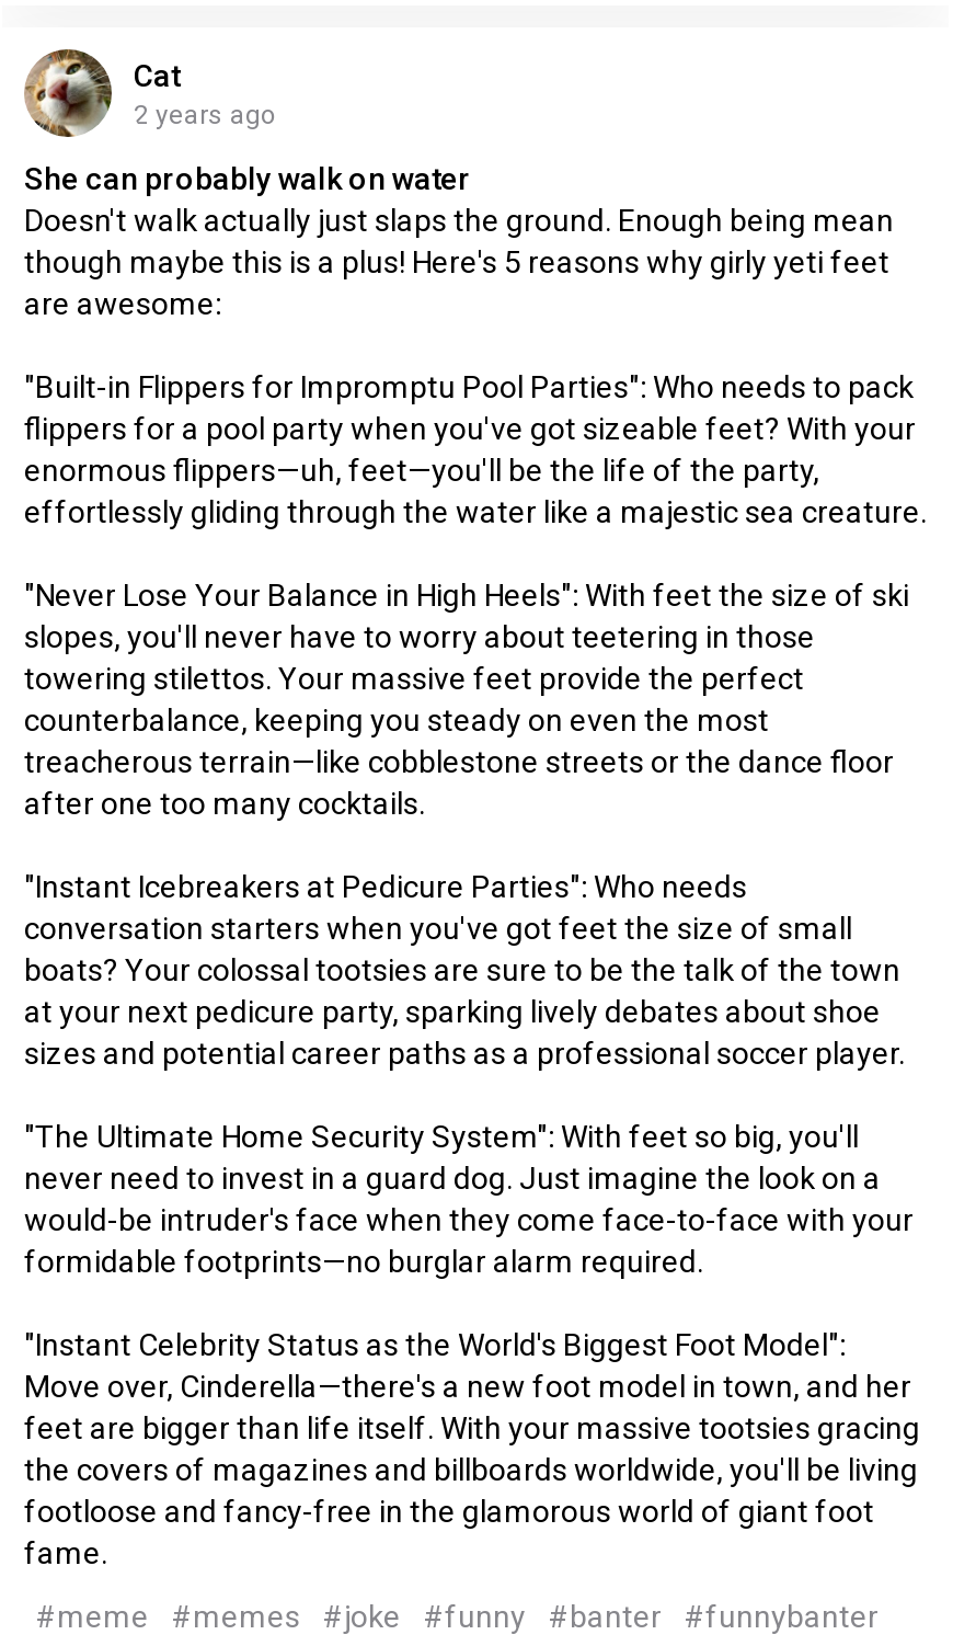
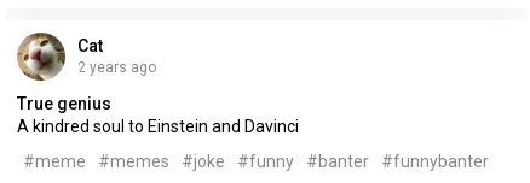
[24,161,927,1571] She can probably walk on water | Doesn't walk actually just slaps the ground. Enough being mean | though maybe this is a plus! Here's 5 reasons why girly yeti feet | are awesome: | "Built-in Flippers for Impromptu Pool Parties": Who needs to pack | flippers for a pool party when you've got sizeable feet? With your | enormous flippers—uh, feet—you'll be the life of the party, | effortlessly gliding through the water like a majestic sea creature. | "Never Lose Your Balance in High Heels": With feet the size of ski | slopes, you'll never have to worry about teetering in those | towering stilettos. Your massive feet provide the perfect | counterbalance, keeping you steady on even the most | treacherous terrain—like cobblestone streets or the dance floor | after one too many cocktails. | "Instant Icebreakers at Pedicure Parties": Who needs | conversation starters when you've got feet the size of small | boats? Your colossal tootsies are sure to be the talk of the town | at your next pedicure party, sparking lively debates about shoe | sizes and potential career paths as a professional soccer player. | "The Ultimate Home Security System": With feet so big, you'll | never need to invest in a guard dog. Just imagine the look on a | would-be intruder's face when they come face-to-face with your | formidable footprints—no burglar alarm required. | "Instant Celebrity Status as the World's Biggest Foot Model": | Move over, Cinderella—there's a new foot model in town, and her | feet are bigger than life itself. With your massive tootsies gracing | the covers of magazines and billboards worldwide, you'll be living | footloose and fancy-free in the glamorous world of giant foot | fame. -> [17,93,299,136] True genius | A kindred soul to Einstein and Davinci

